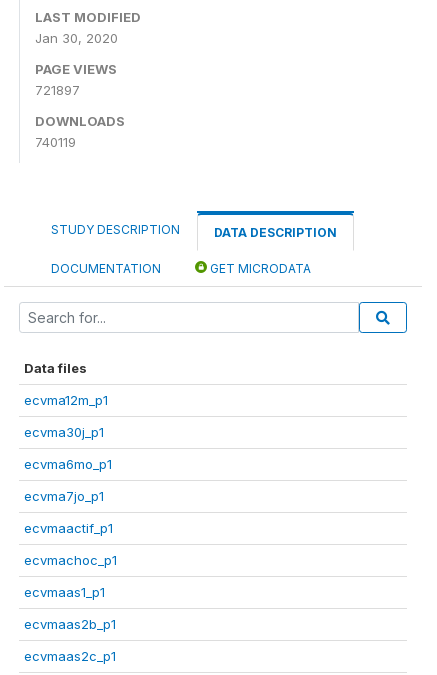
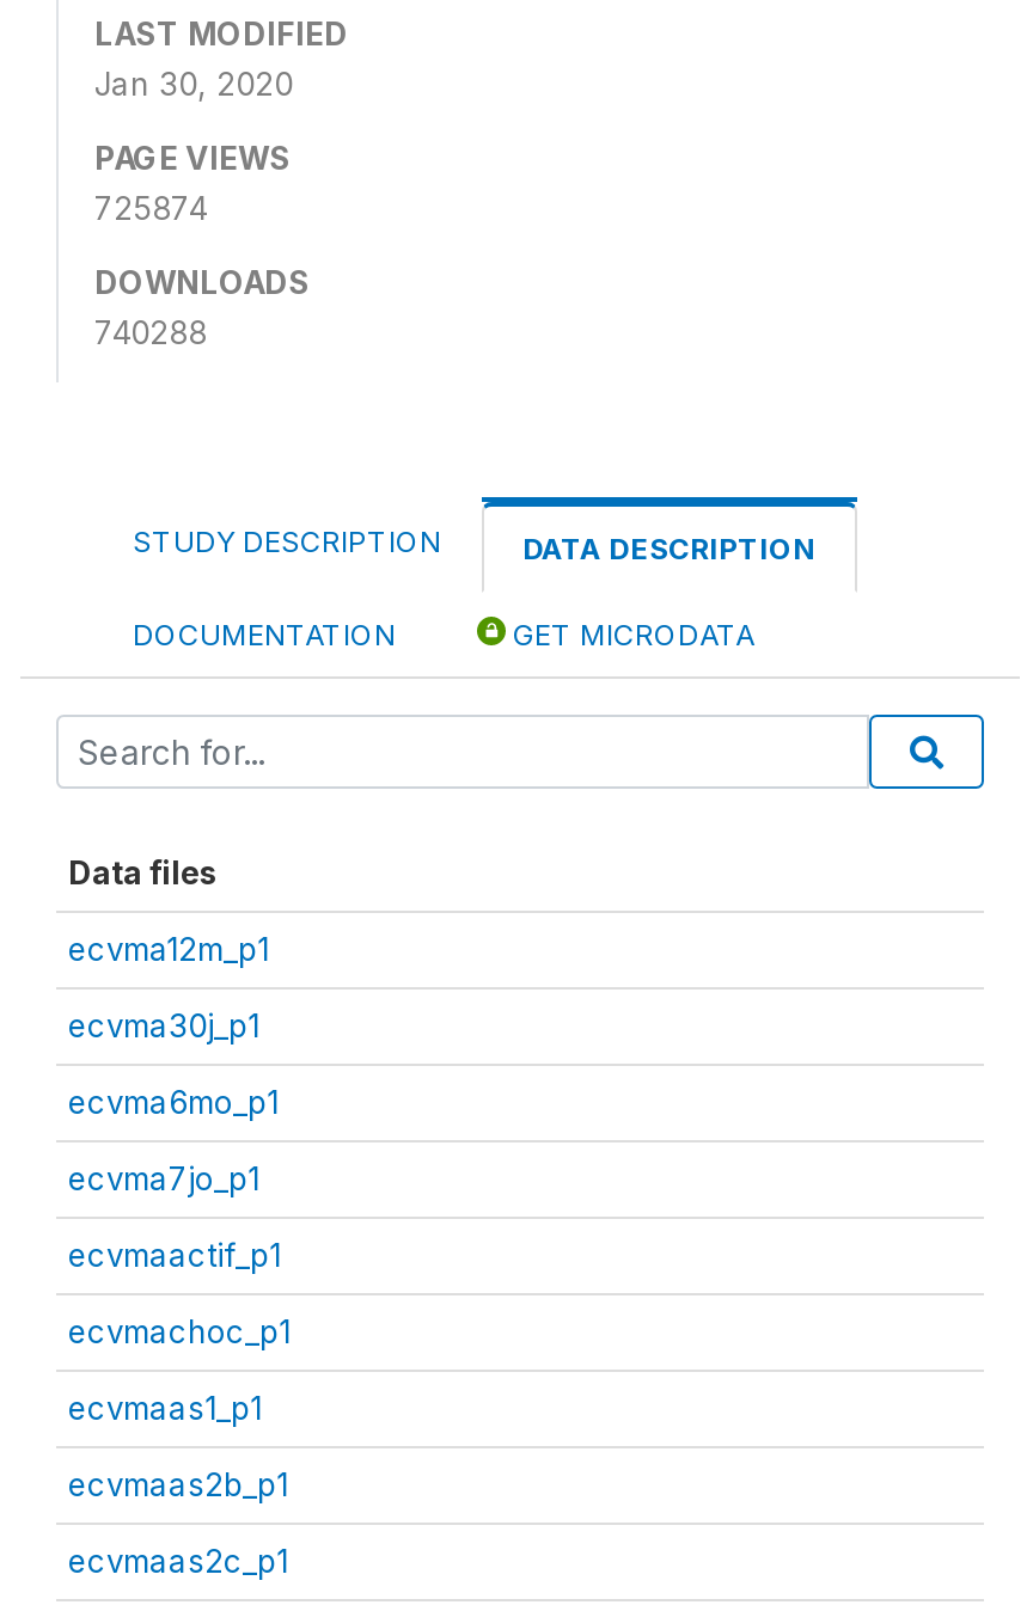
[35,81,80,97] 721897 -> [94,188,207,226] 725874
[35,133,76,149] 740119 -> [94,312,207,350] 740288

